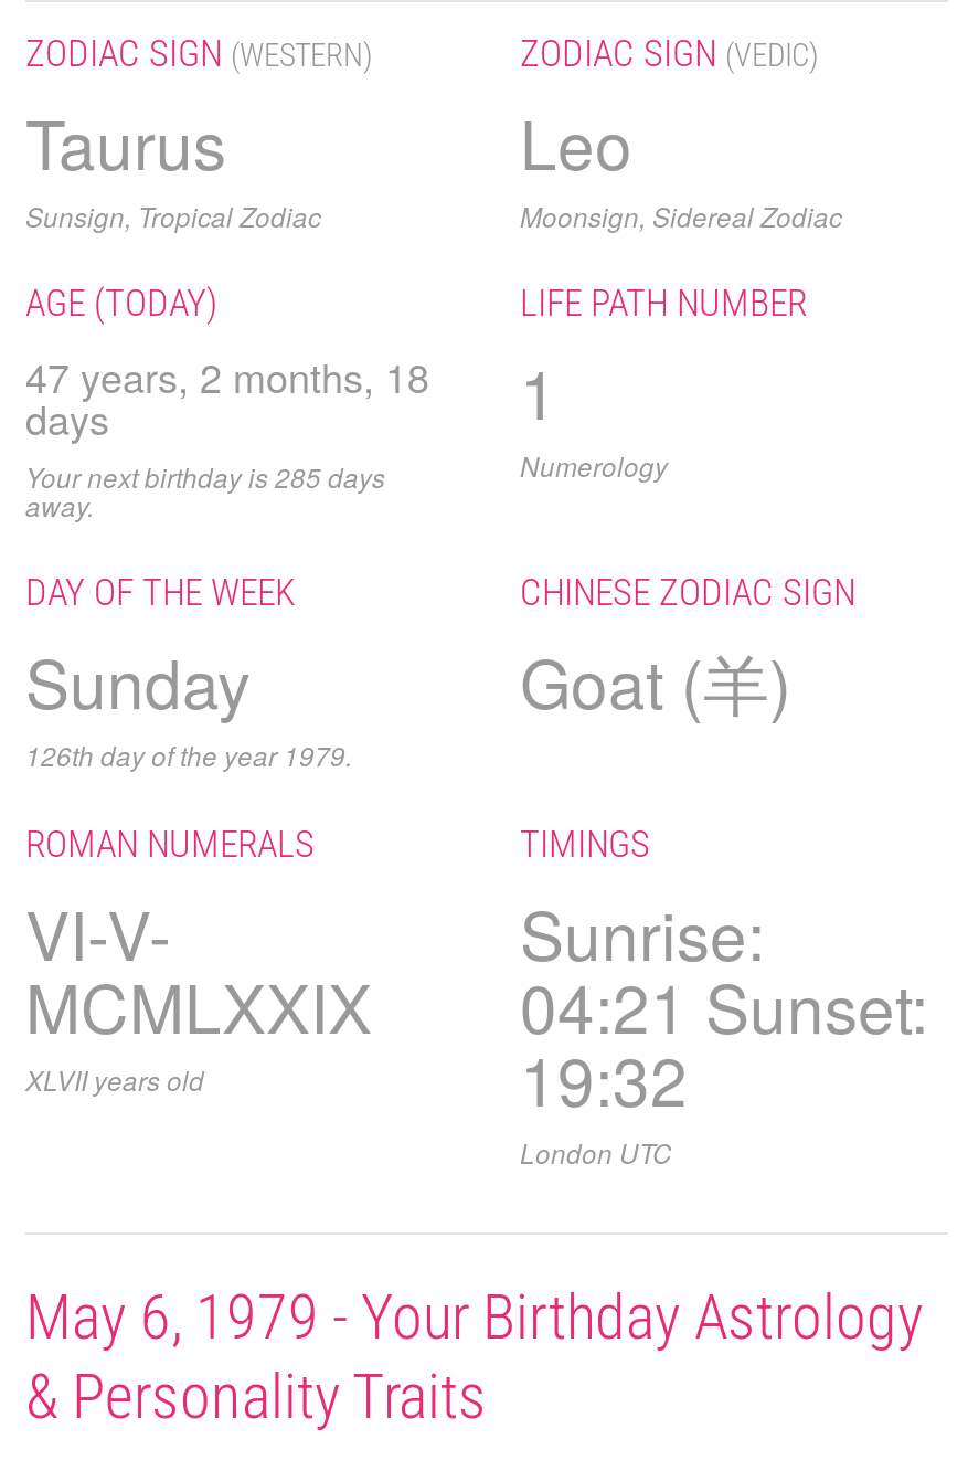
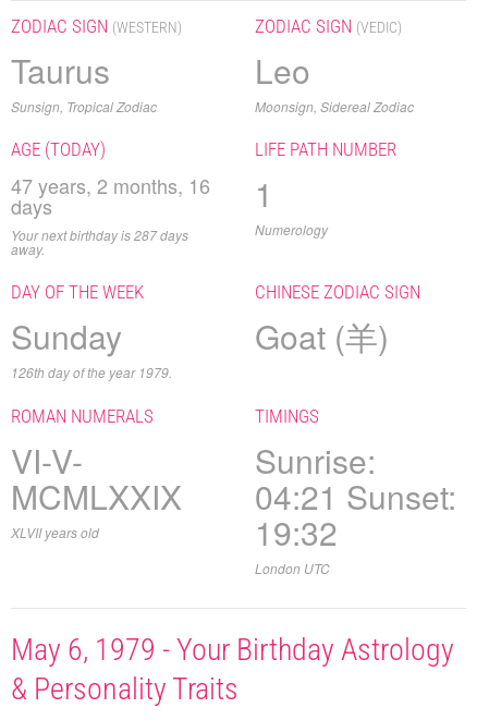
[25,344,557,439] 47 years, 2 months, 18 1 -> [11,170,273,217] 47 years, 2 months, 16 1
[25,457,385,495] Your next birthday is 285 days -> [11,226,188,244] Your next birthday is 287 days

